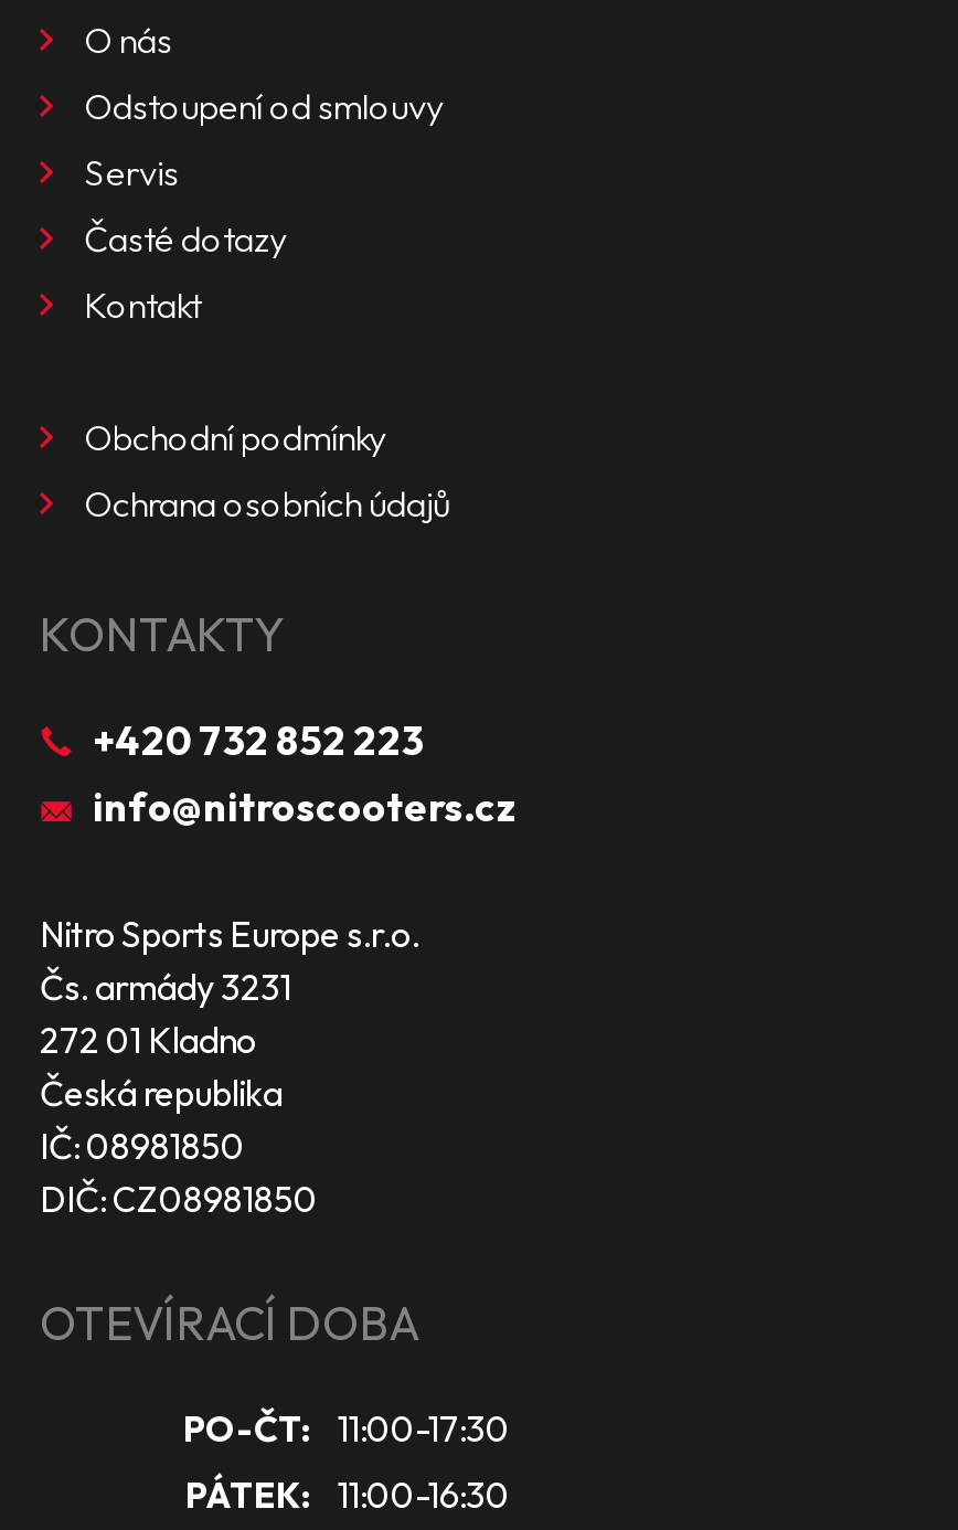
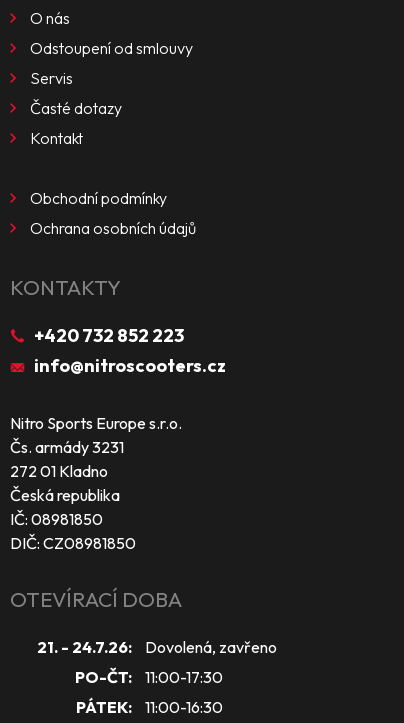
none -> [37,637,277,657] 21. - 24.7.26: | Dovolená, zavřeno

